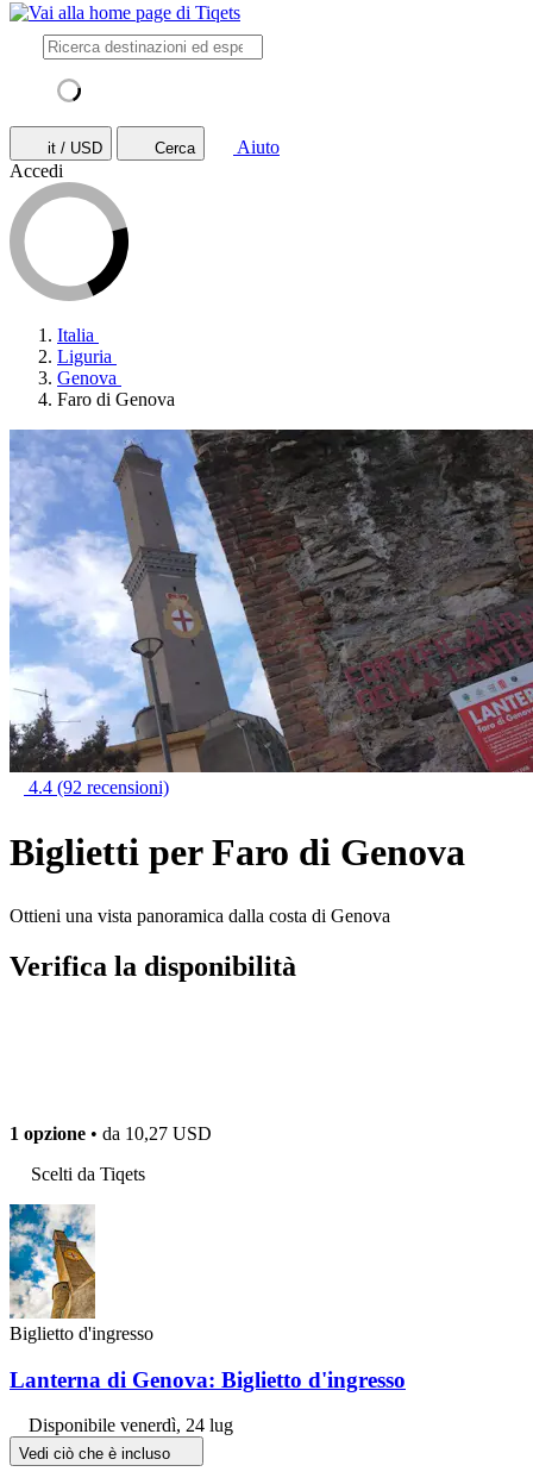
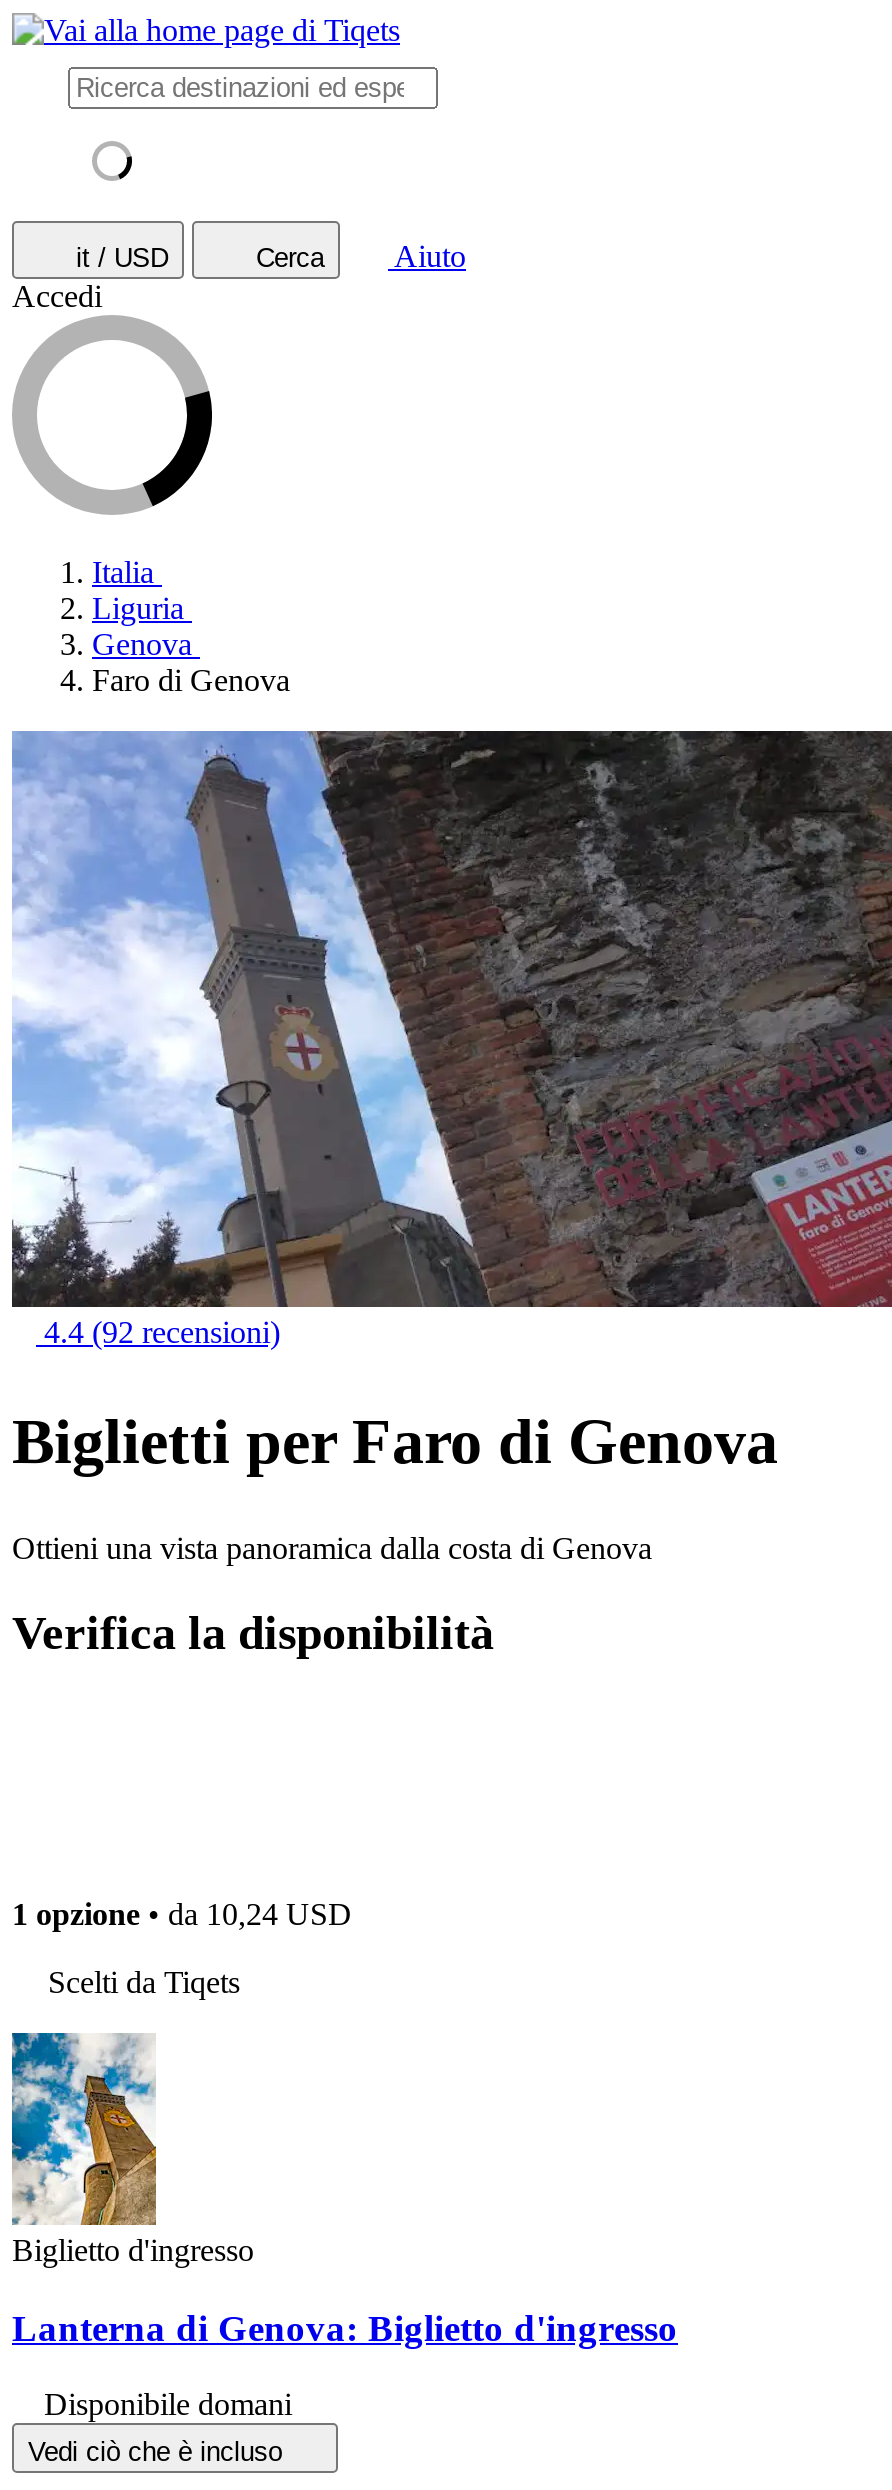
[10,1123,212,1143] 1 opzione • da 10,27 USD -> [12,1897,352,1931] 1 opzione • da 10,24 USD
[29,1415,233,1436] Disponibile venerdì, 24 lug -> [44,2388,292,2422] Disponibile domani

